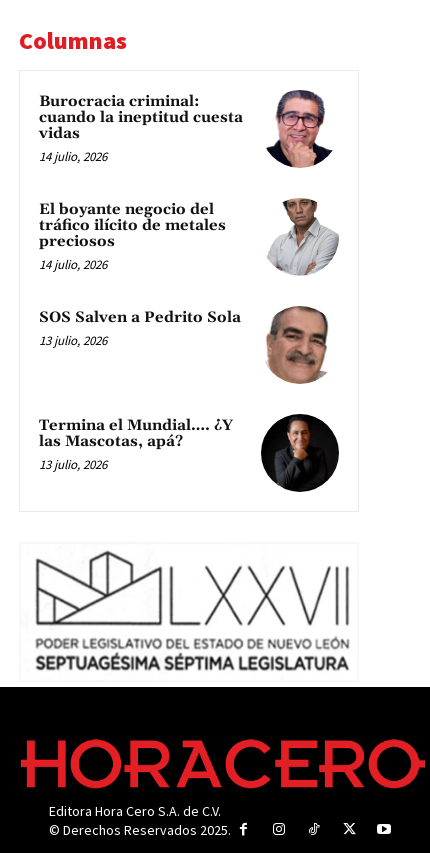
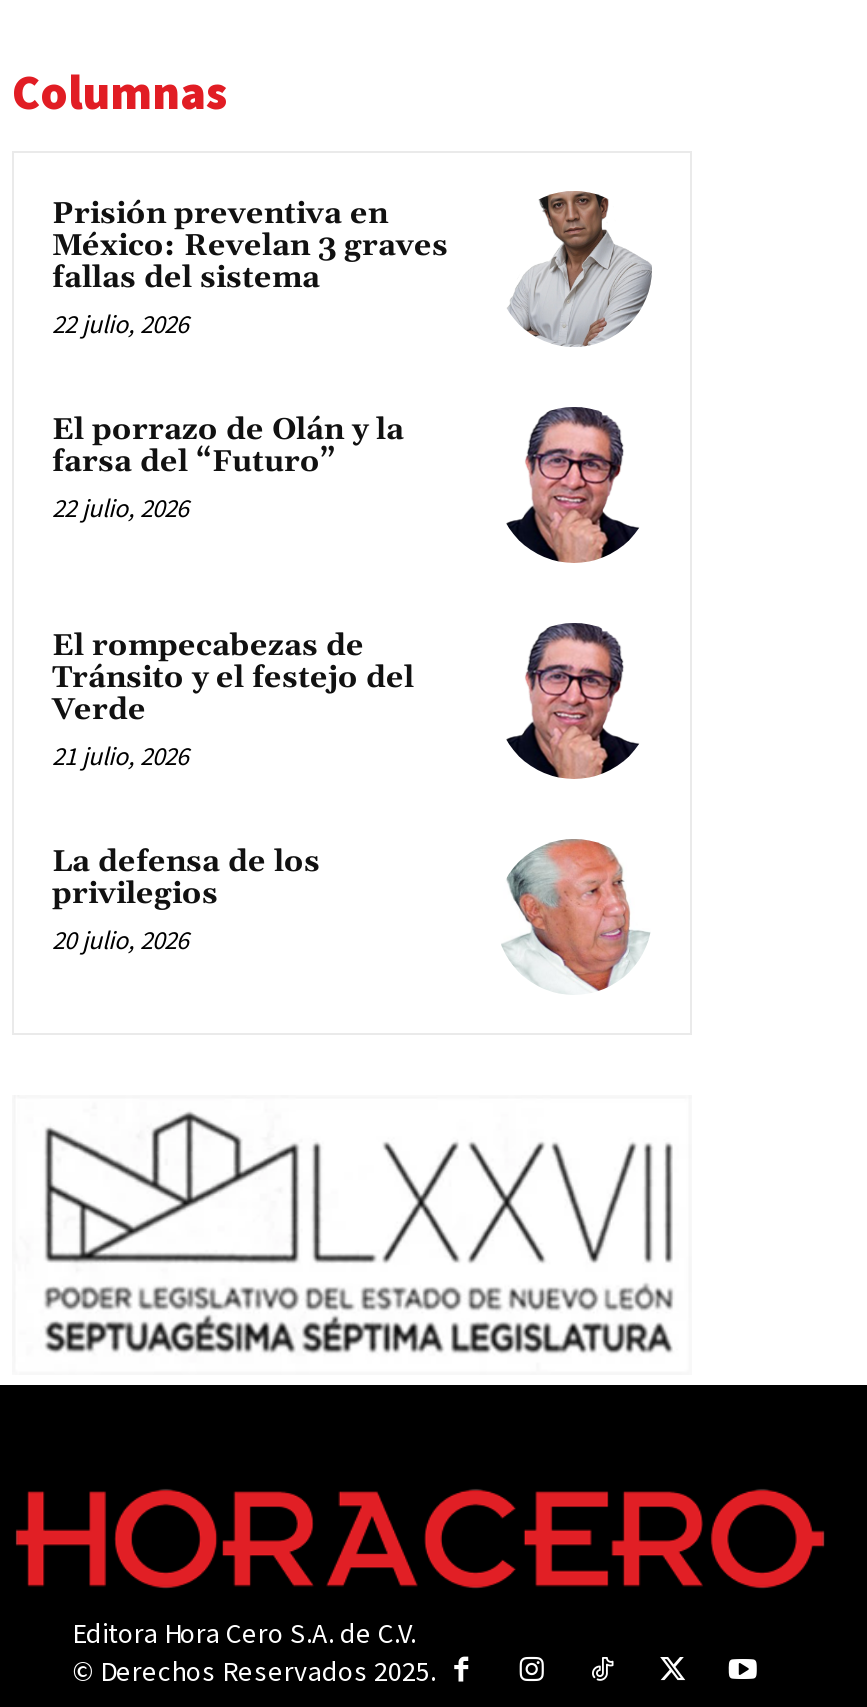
[39,92,243,165] Burocracia criminal: | cuando la ineptitud cuesta | vidas | 14 julio, 2026 -> [52,194,448,340] Prisión preventiva en | México: Revelan 3 graves | fallas del sistema | 22 julio, 2026
moved [266,89,339,168] -> [506,405,650,563]: [image]
[39,200,226,273] El boyante negocio del | tráfico ilícito de metales | preciosos | 14 julio, 2026 -> [52,410,404,524] El porrazo de Olán y la | farsa del “Futuro” | 22 julio, 2026
moved [268,198,340,276] -> [510,191,654,347]: [image]
[39,308,241,349] SOS Salven a Pedrito Sola | 13 julio, 2026 -> [52,626,414,772] El rompecabezas de | Tránsito y el festejo del | Verde | 21 julio, 2026
[265,306,331,383] [image] -> [506,623,640,779] [image]
[39,416,233,473] Termina el Mundial…. ¿Y | las Mascotas, apá? | 13 julio, 2026 -> [52,842,320,956] La defensa de los | privilegios | 20 julio, 2026
[260,413,340,493] [image] -> [496,839,652,995] [image]

